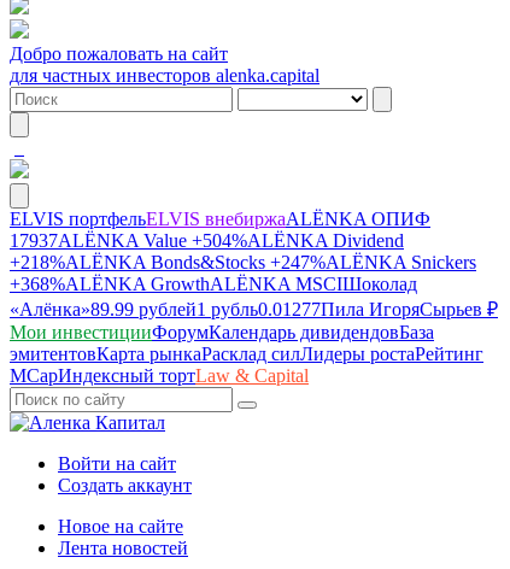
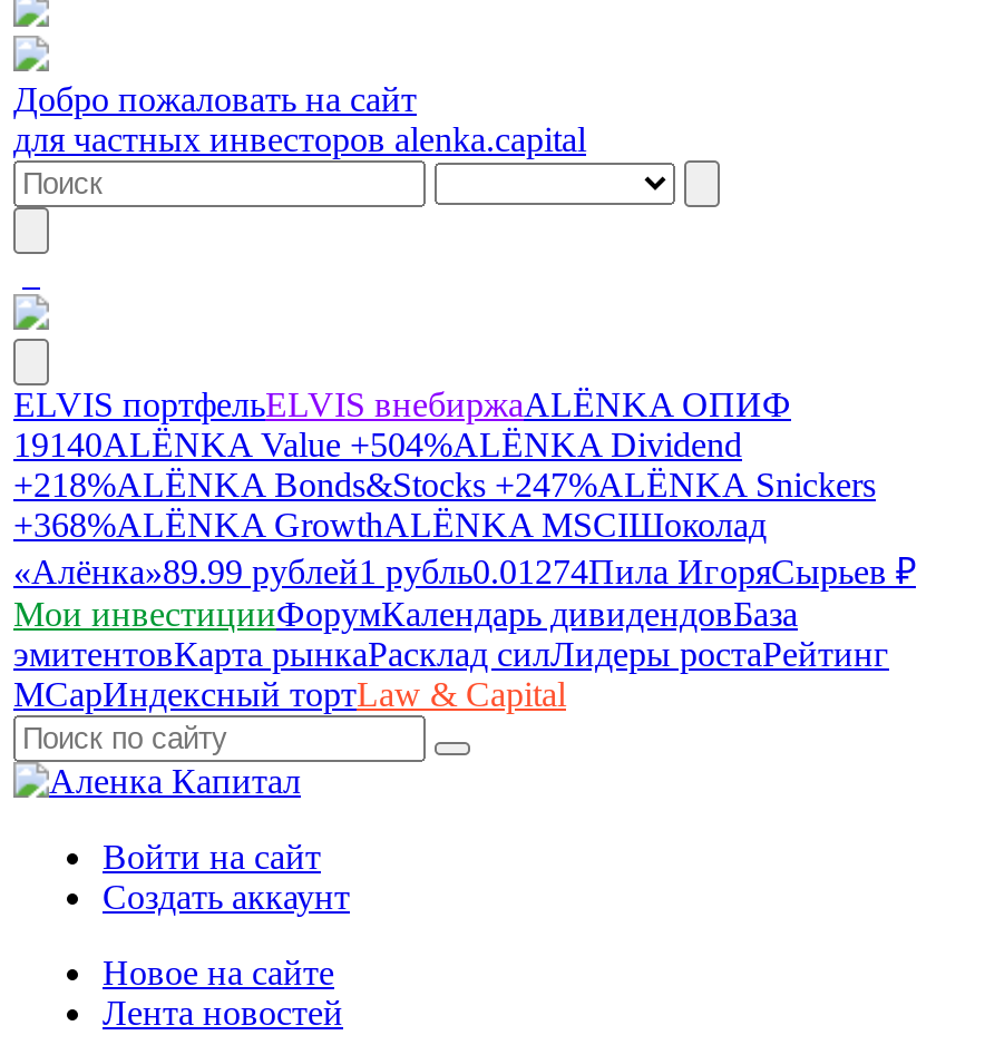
[10,230,404,251] 17937ALЁNKA Value +504%ALЁNKA Dividend -> [13,426,742,463] 19140ALЁNKA Value +504%ALЁNKA Dividend
[10,299,498,319] «Алёнка»89.99 рублей1 рубль0.01277Пила ИгоряСырьев ₽ -> [13,553,916,590] «Алёнка»89.99 рублей1 рубль0.01274Пила ИгоряСырьев ₽

